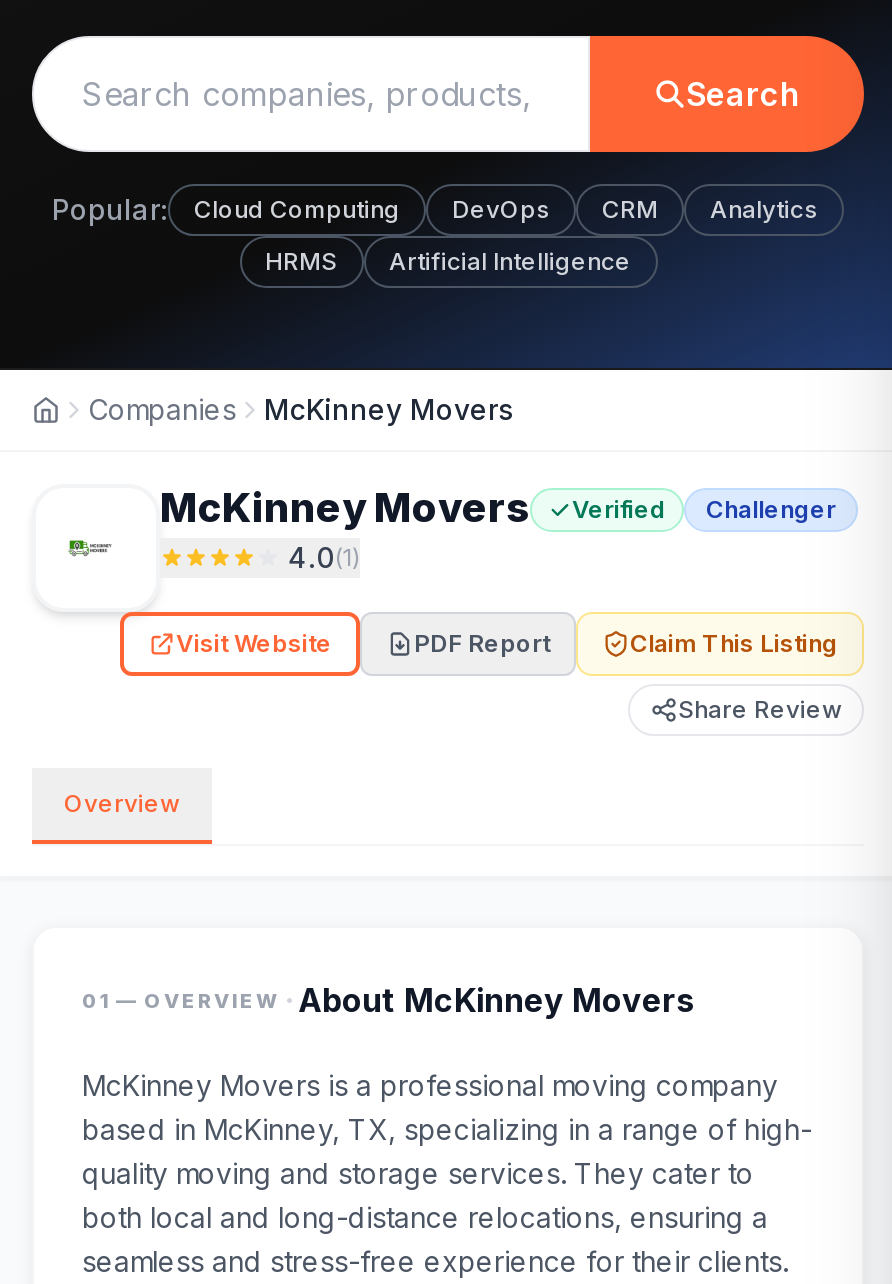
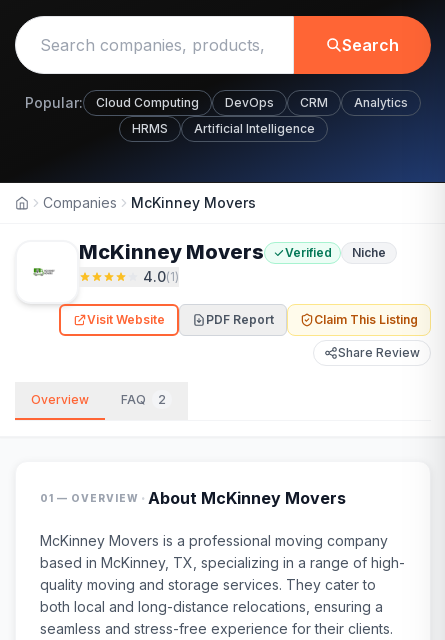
[706,493,836,523] Challenger -> [352,244,386,259] Niche
none -> [121,392,166,407] FAQ | 2

